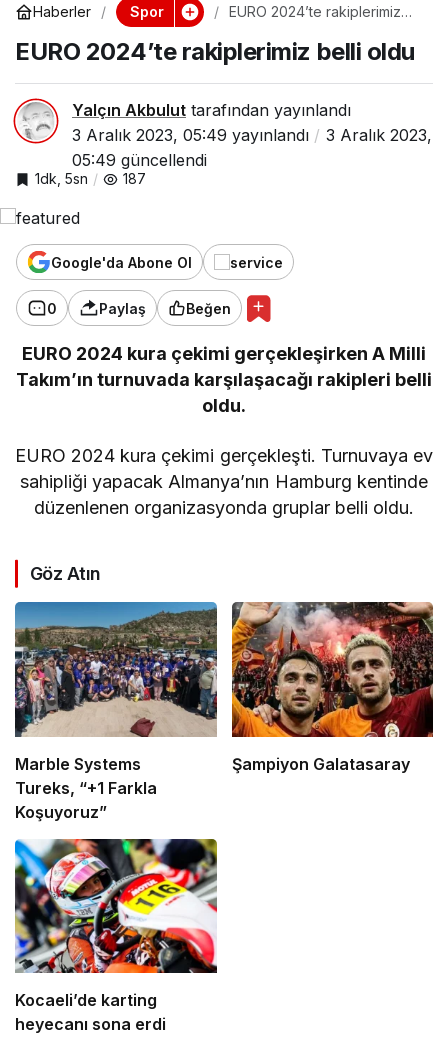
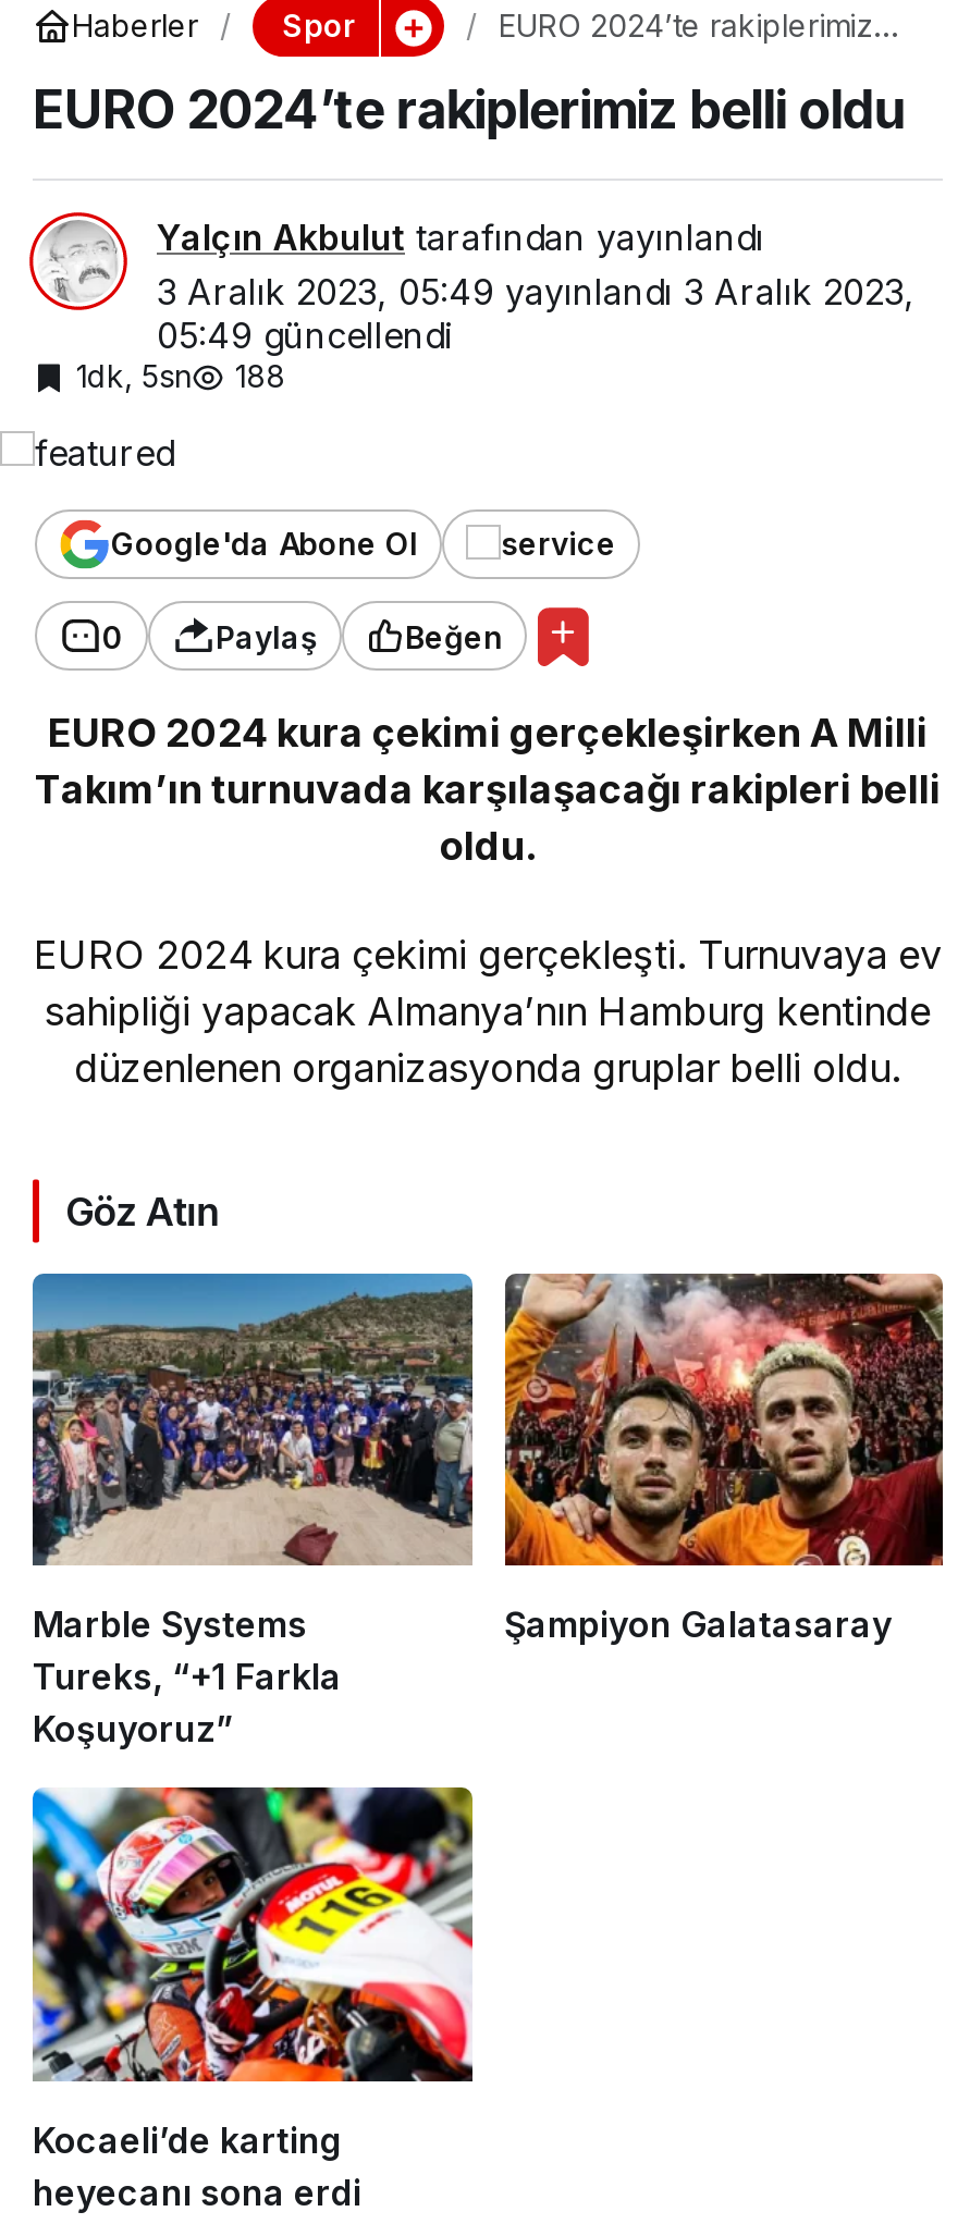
[123,170,146,187] 187 -> [235,356,285,393] 188

